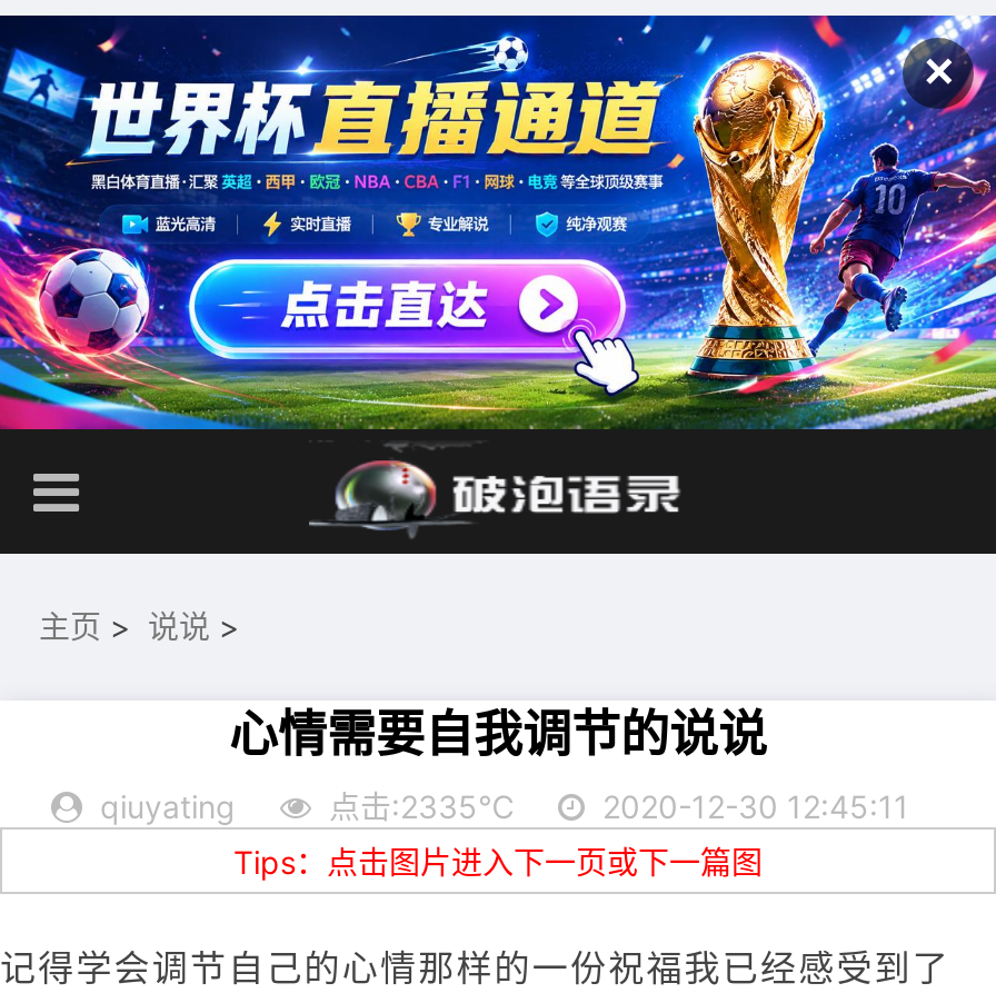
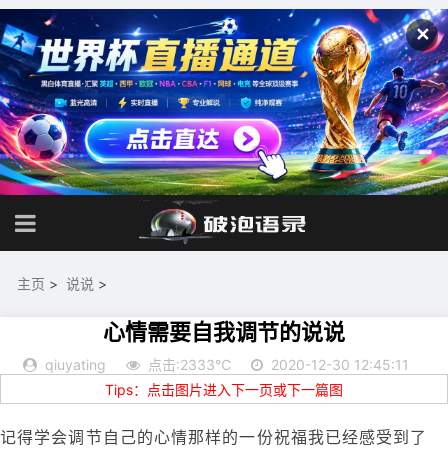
[329,788,514,826] 点击:2335℃ -> [148,356,231,373] 点击:2333℃

